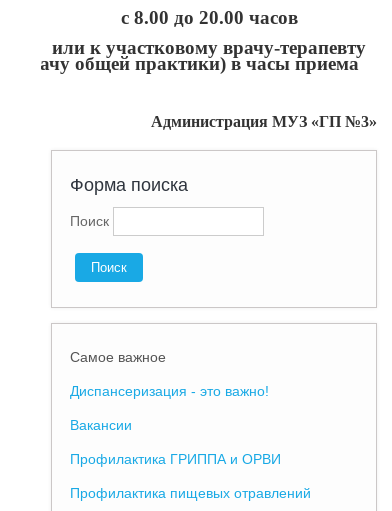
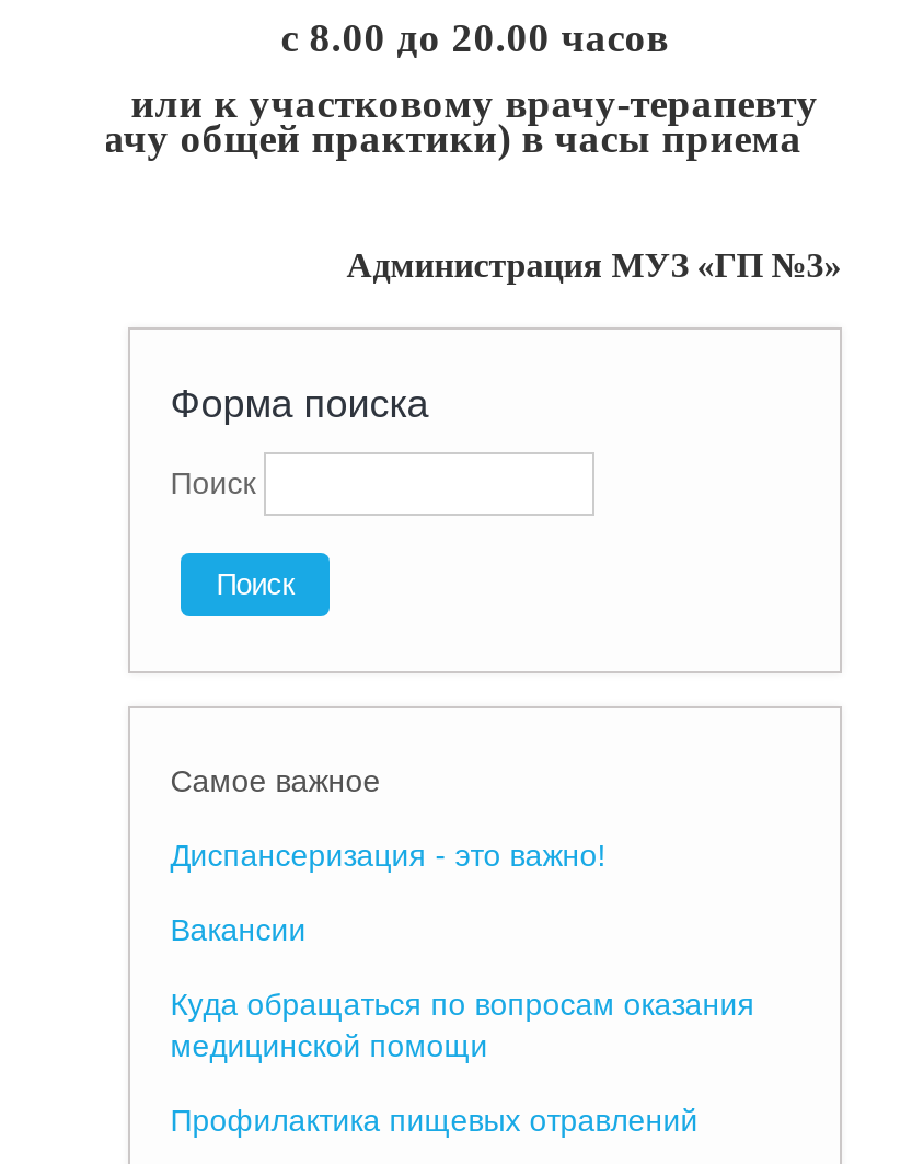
[70,451,281,467] Профилактика ГРИППА и ОРВИ -> [170,987,755,1063] Куда обращаться по вопросам оказания | медицинской помощи

